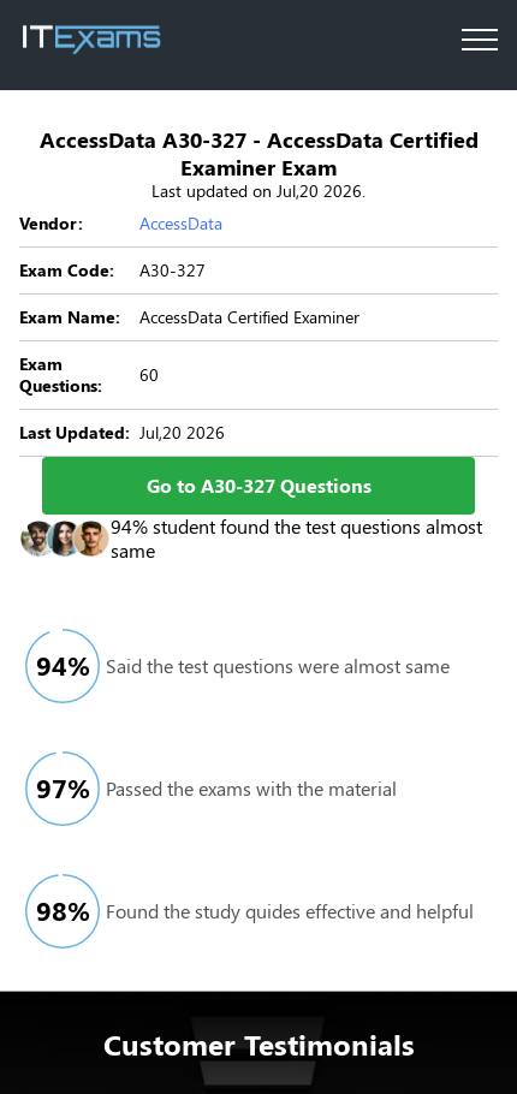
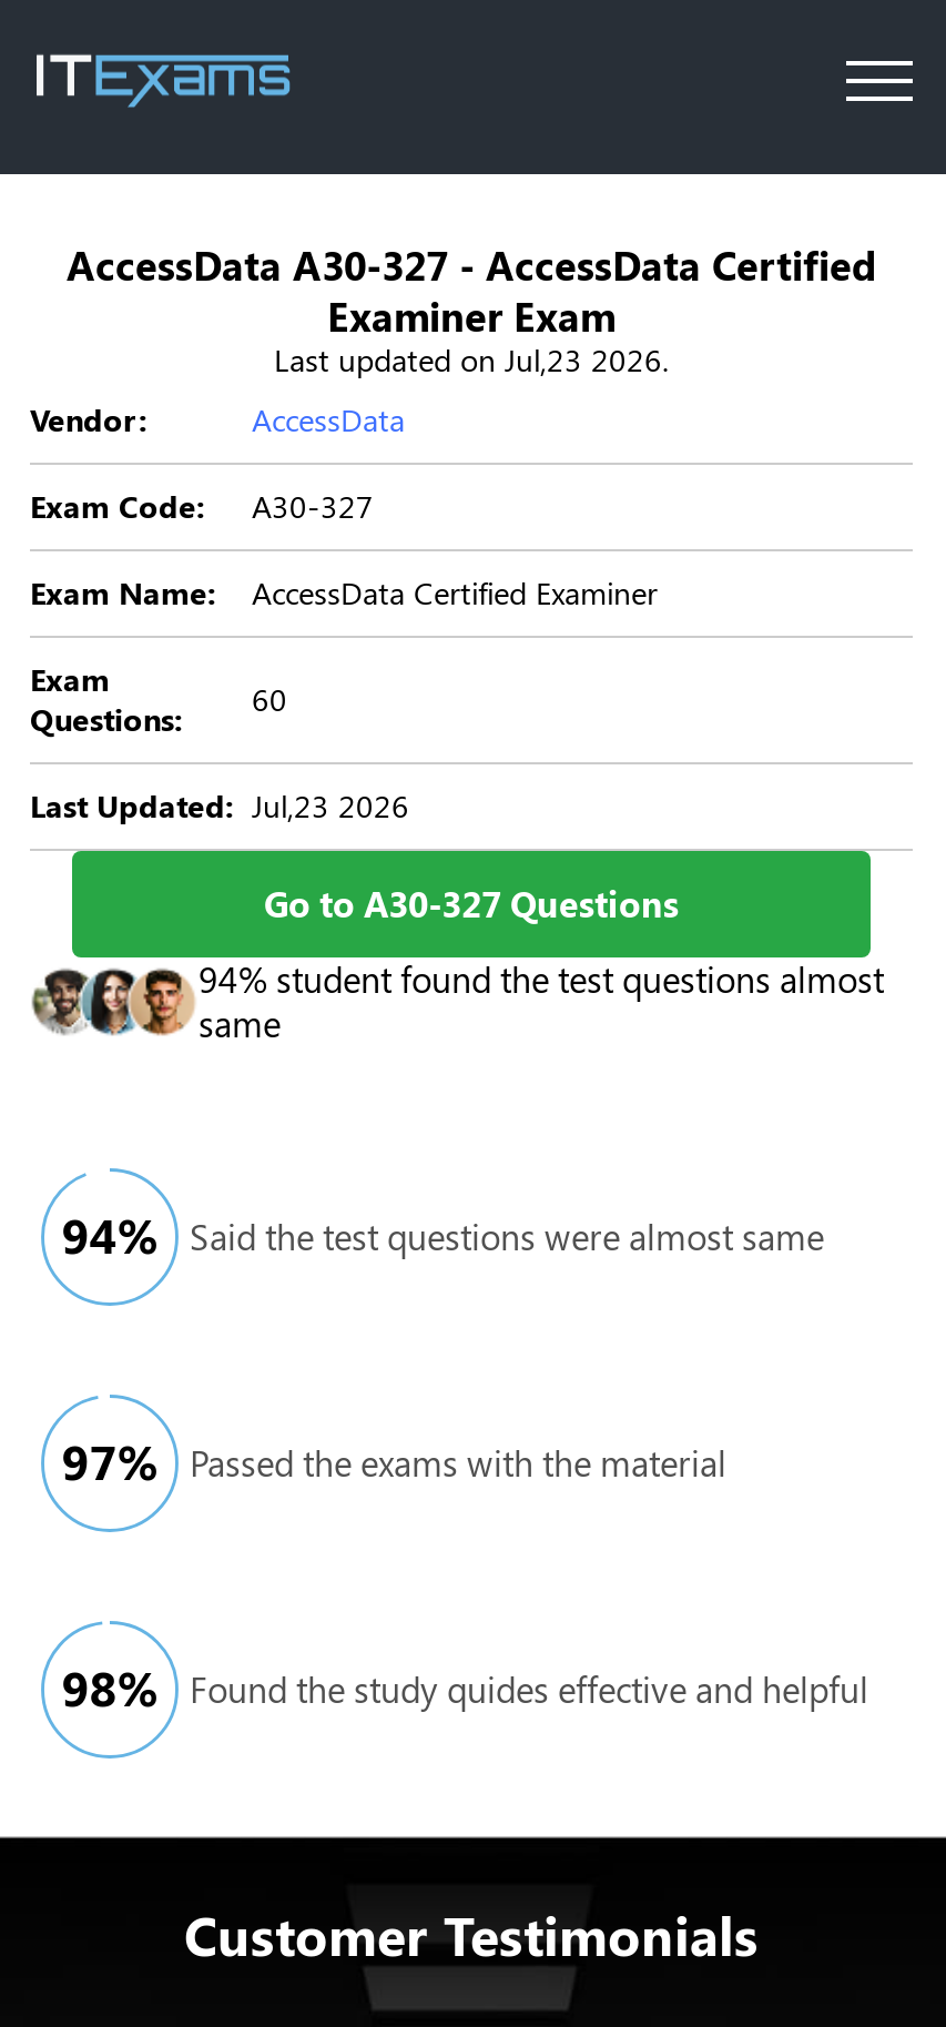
[151,179,366,202] Last updated on Jul,20 2026. -> [274,338,669,381] Last updated on Jul,23 2026.
[19,421,225,444] Last Updated: Jul,20 2026 -> [30,784,409,827] Last Updated: Jul,23 2026

